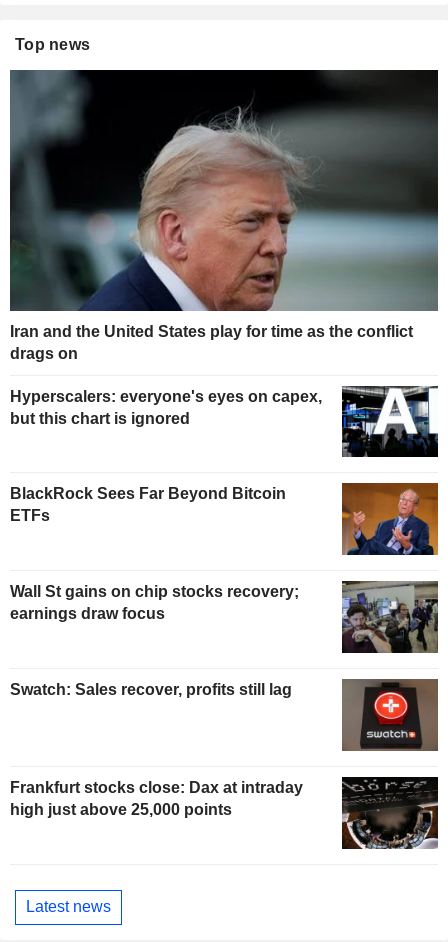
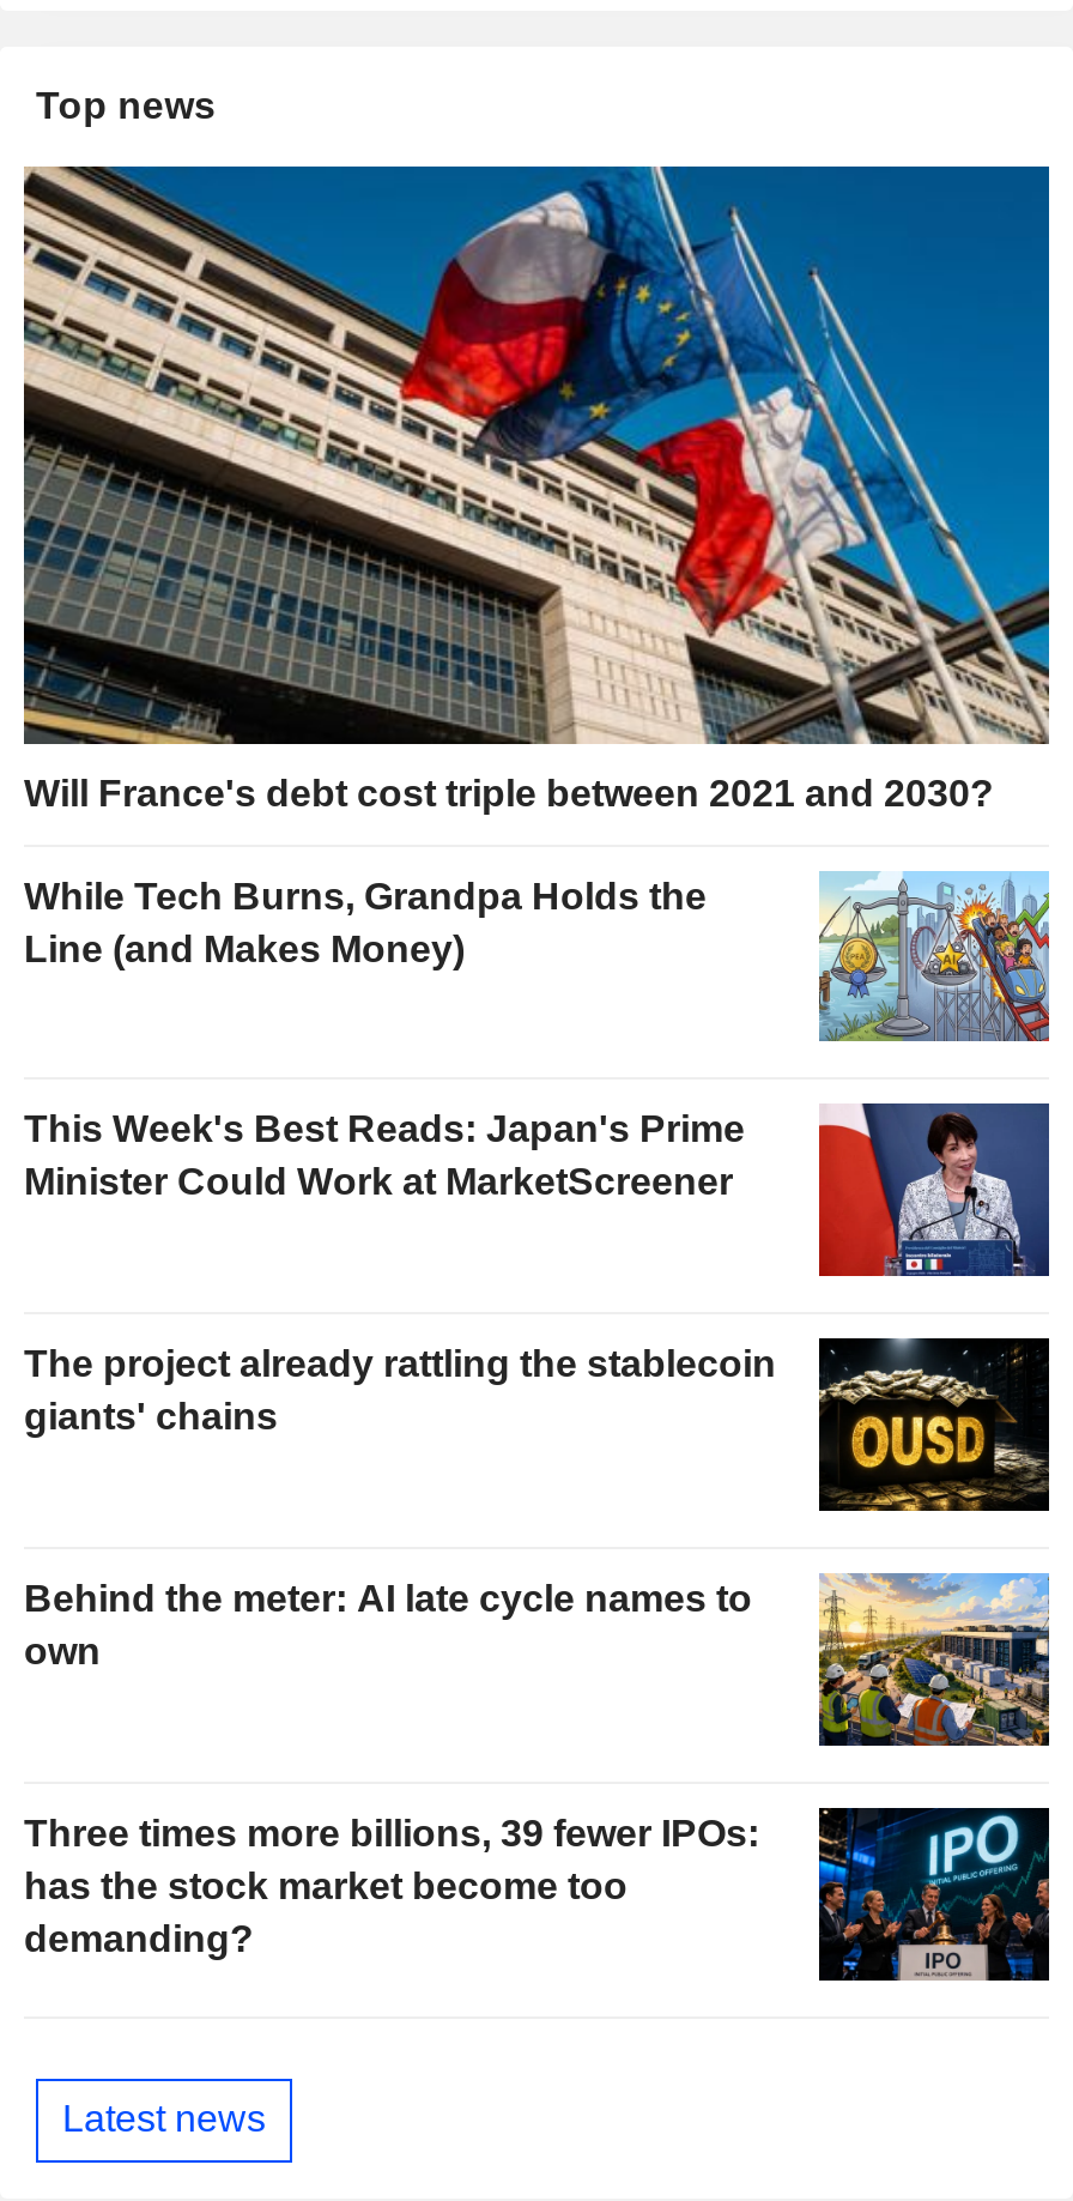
[10,69,439,362] [image] | Iran and the United States play for time as the conflict | drags on -> [24,164,1051,813] [image] | Will France's debt cost triple between 2021 and 2030?
[10,388,322,427] Hyperscalers: everyone's eyes on capex, | but this chart is ignored -> [24,875,707,969] While Tech Burns, Grandpa Holds the | Line (and Makes Money)
[341,385,439,458] [image] -> [819,871,1051,1044] [image]
[10,485,286,524] BlackRock Sees Far Beyond Bitcoin | ETFs -> [24,1109,745,1203] This Week's Best Reads: Japan's Prime | Minister Could Work at MarketScreener
[341,482,439,556] [image] -> [819,1101,1051,1278] [image]
[10,583,299,622] Wall St gains on chip stocks recovery; | earnings draw focus -> [24,1344,776,1437] The project already rattling the stablecoin | giants' chains
[341,580,439,654] [image] -> [817,1336,1051,1513] [image]
[10,681,292,698] Swatch: Sales recover, profits still lag -> [24,1578,752,1672] Behind the meter: AI late cycle names to | own
[342,678,438,752] [image] -> [819,1571,1051,1748] [image]
[10,778,438,850] [image] | Frankfurt stocks close: Dax at intraday | high just above 25,000 points -> [24,1808,1049,1983] [image] | Three times more billions, 39 fewer IPOs: | has the stock market become too | demanding?

